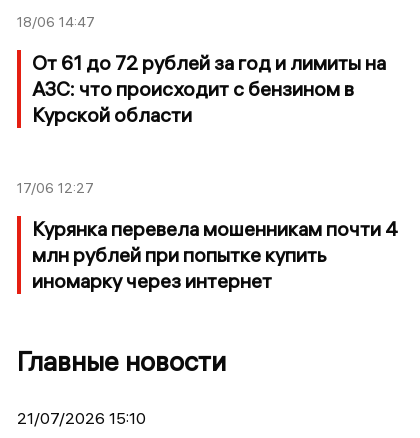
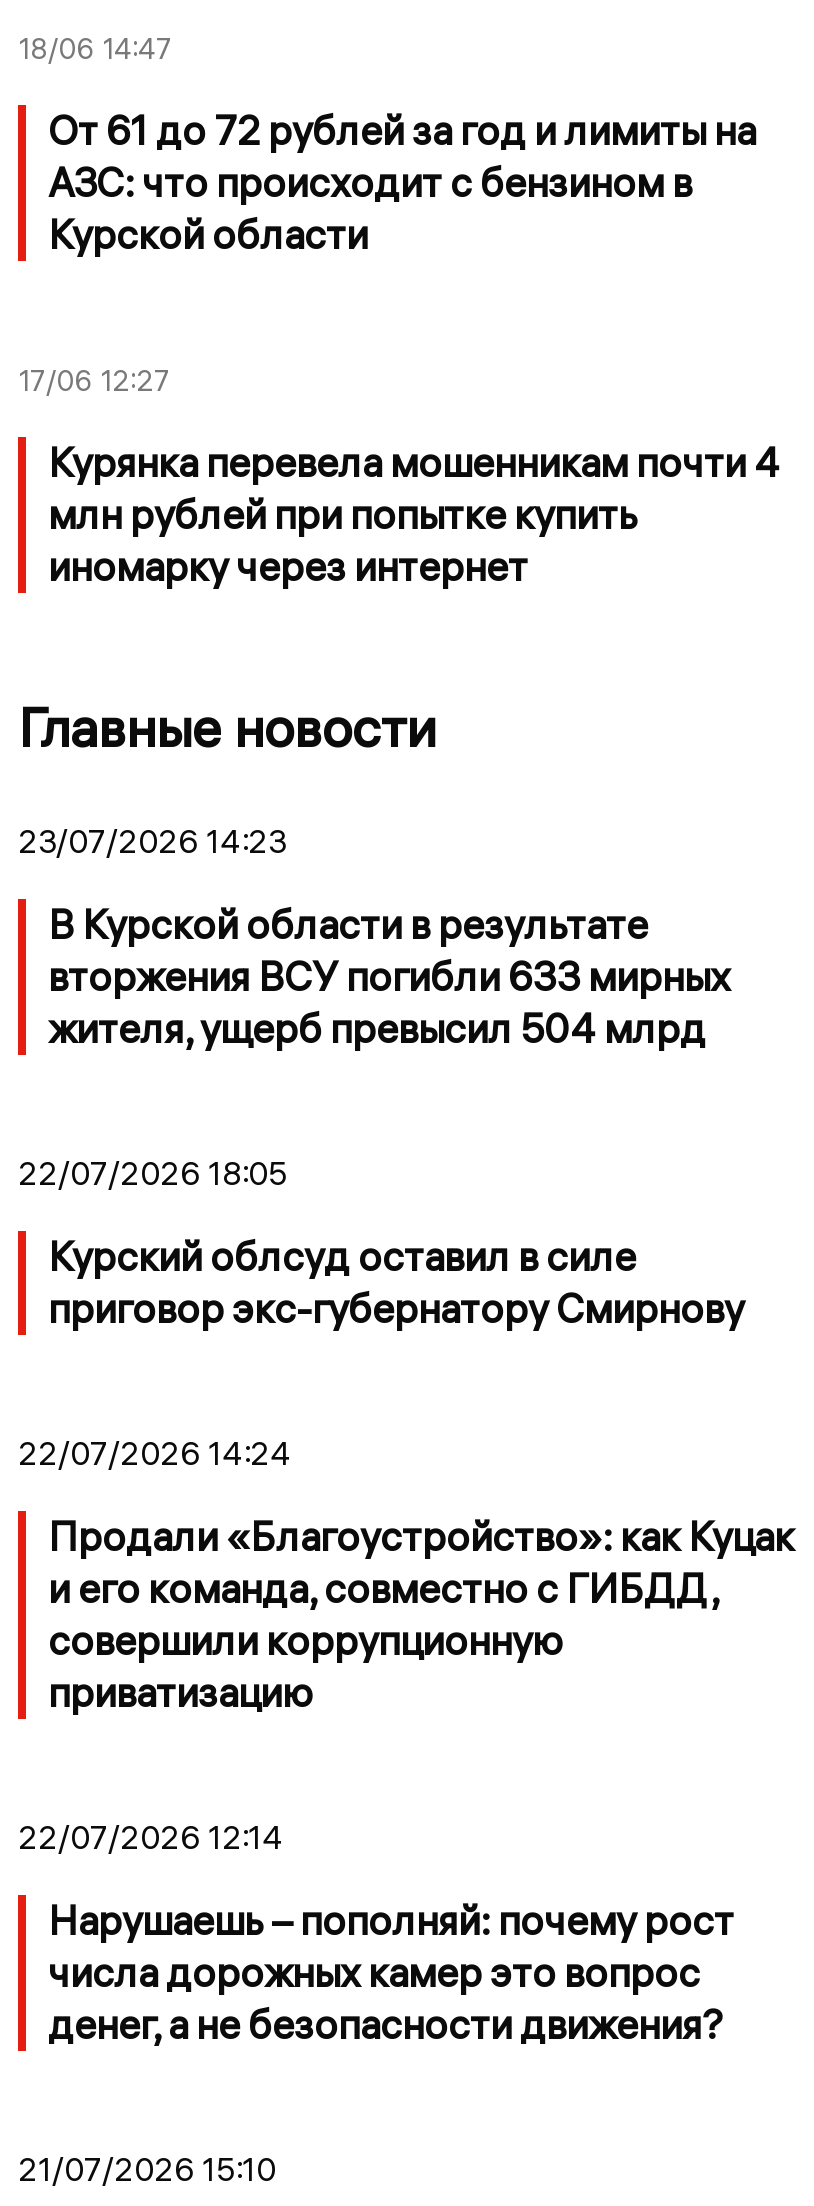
none -> [18,821,794,2049] 23/07/2026 14:23 | В Курской области в результате | вторжения ВСУ погибли 633 мирных | жителя, ущерб превысил 504 млрд | 22/07/2026 18:05 | Курский облсуд оставил в силе | приговор экс-губернатору Смирнову | 22/07/2026 14:24 | Продали «Благоустройство»: как Куцак | и его команда, совместно с ГИБДД, | совершили коррупционную | приватизацию | 22/07/2026 12:14 | Нарушаешь – пополняй: почему рост | числа дорожных камер это вопрос | денег, а не безопасности движения?

